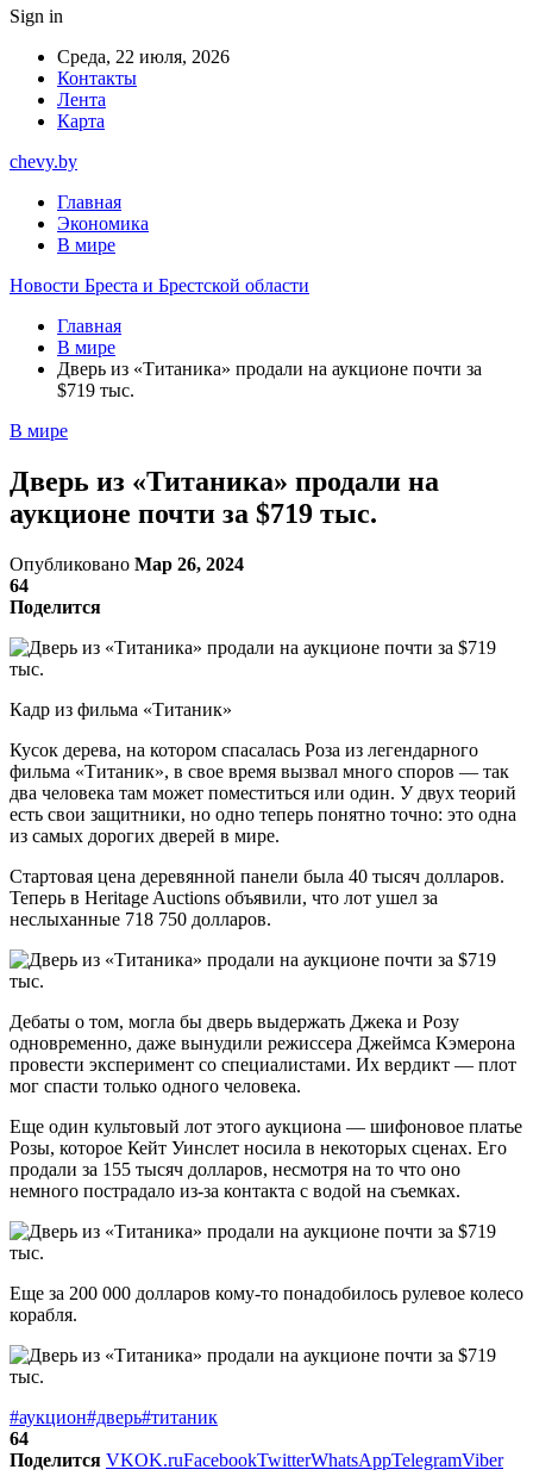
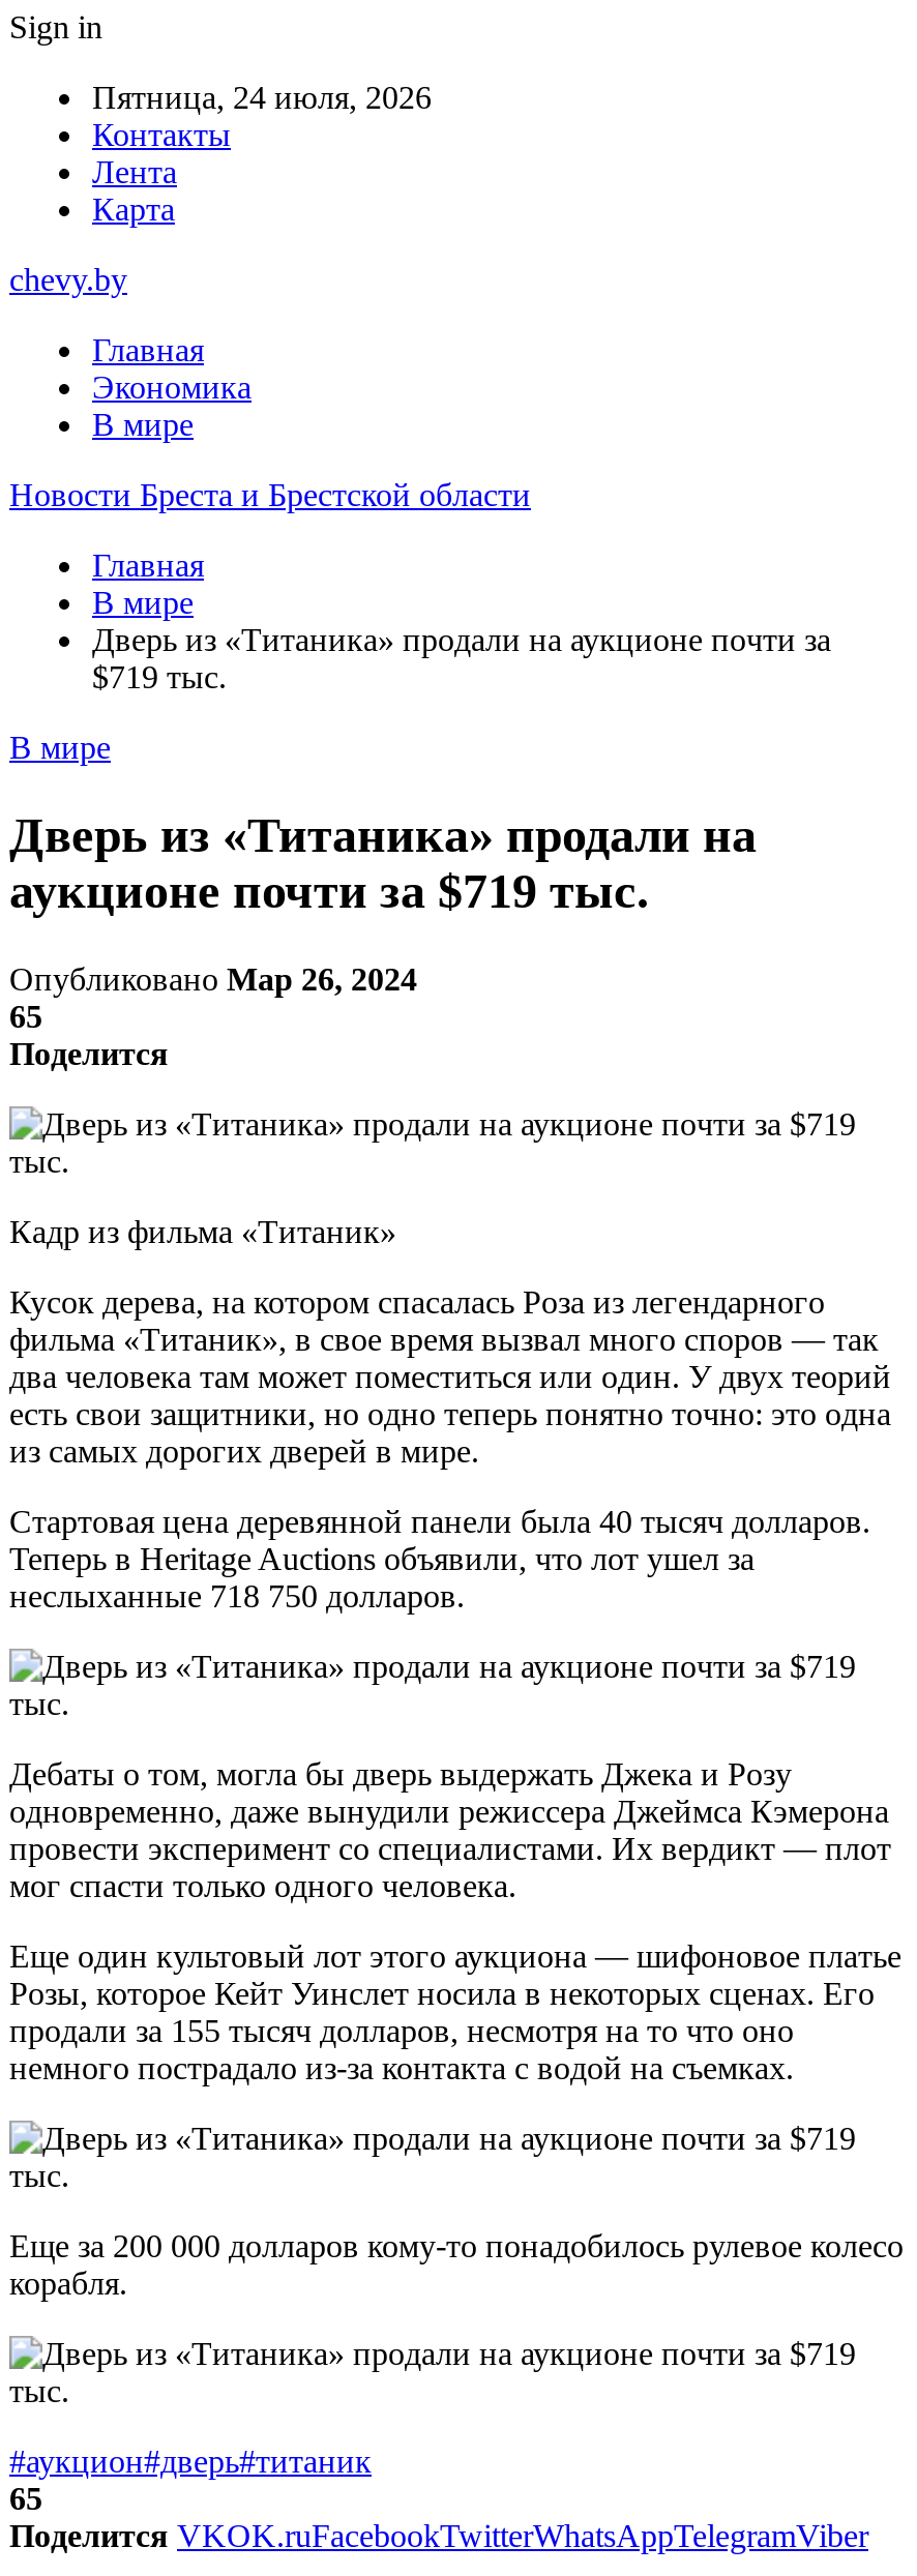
[57,46,230,67] Среда, 22 июля, 2026 -> [92,80,432,115] Пятница, 24 июля, 2026
[10,575,29,595] 64 -> [9,998,42,1034] 65
[10,1428,29,1448] 64 -> [9,2480,42,2516] 65

